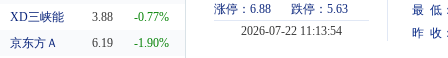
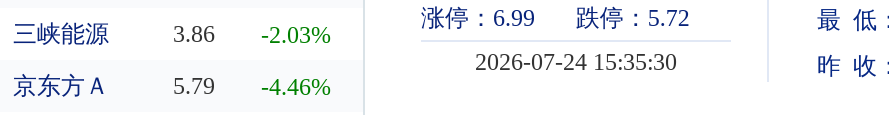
[214,2,271,16] 涨停：6.88 -> [421,4,535,32] 涨停：6.99
[291,2,348,16] 跌停：5.63 -> [576,4,690,32] 跌停：5.72
[10,10,169,24] XD三峡能 | 3.88 | -0.77% -> [13,20,331,48] 三峡能源 | 3.86 | -2.03%
[241,24,342,38] 2026-07-22 11:13:54 -> [475,48,677,76] 2026-07-24 15:35:30
[92,36,113,50] 6.19 -> [173,72,215,100] 5.79
[134,36,169,50] -1.90% -> [261,72,331,100] -4.46%

